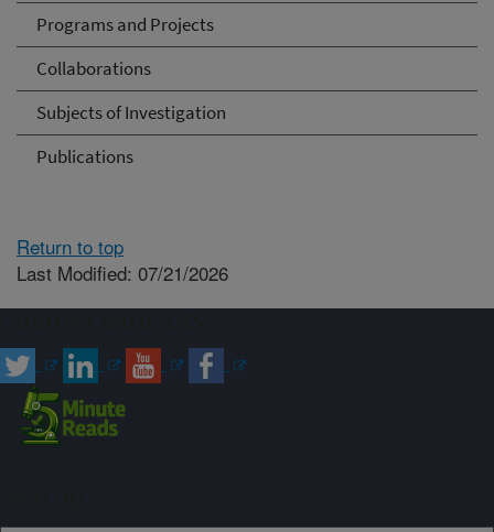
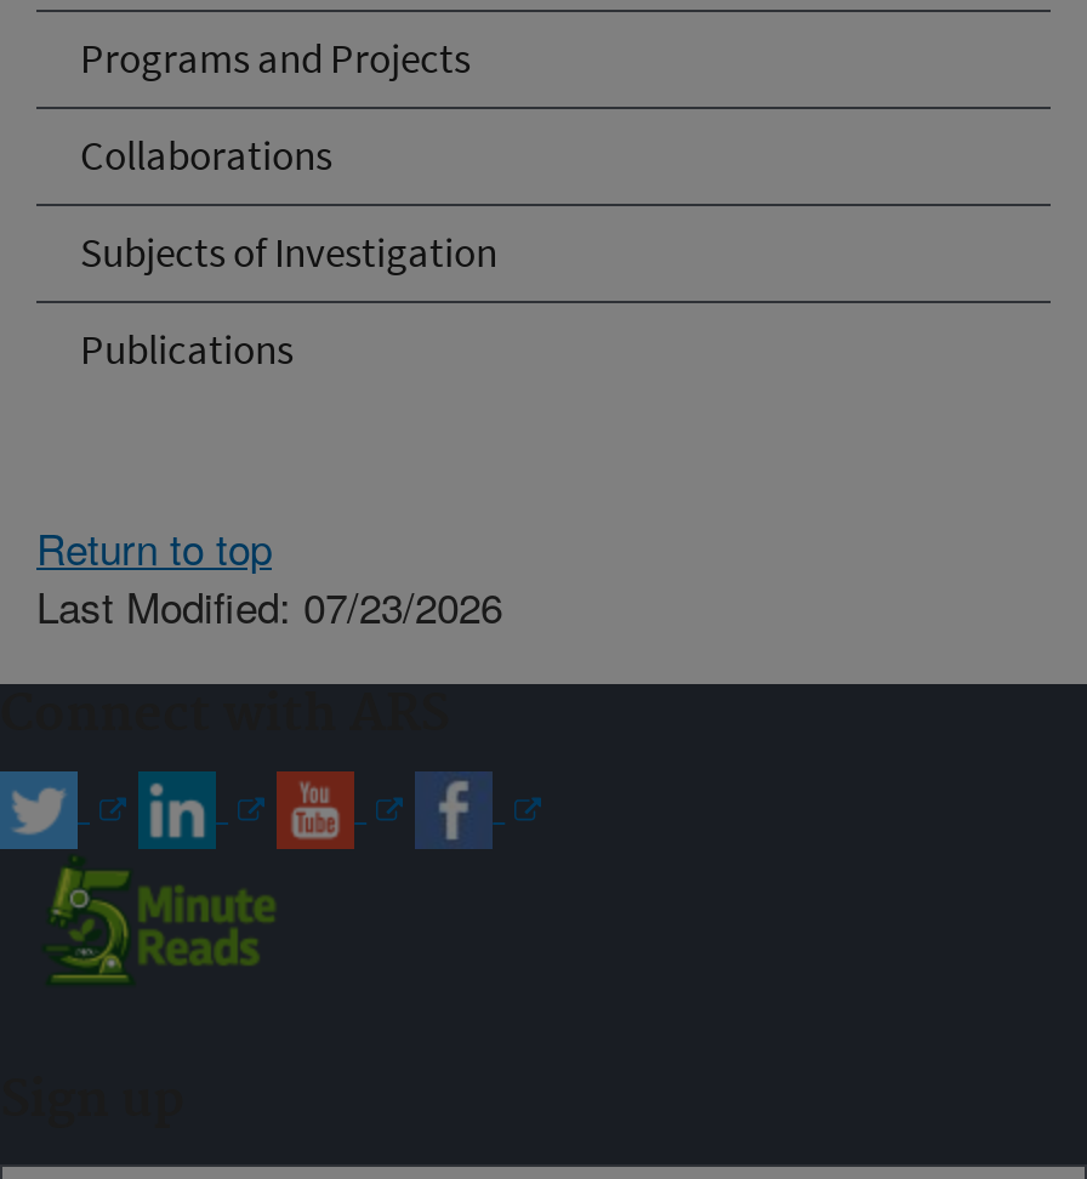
[17,258,228,286] Last Modified: 07/21/2026 -> [36,574,502,634] Last Modified: 07/23/2026

